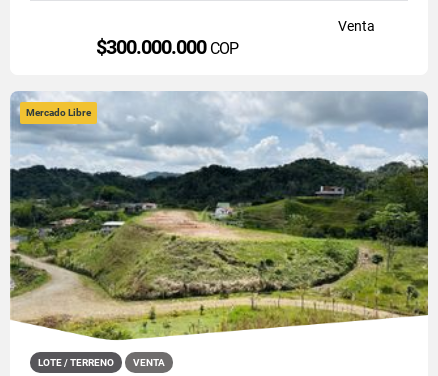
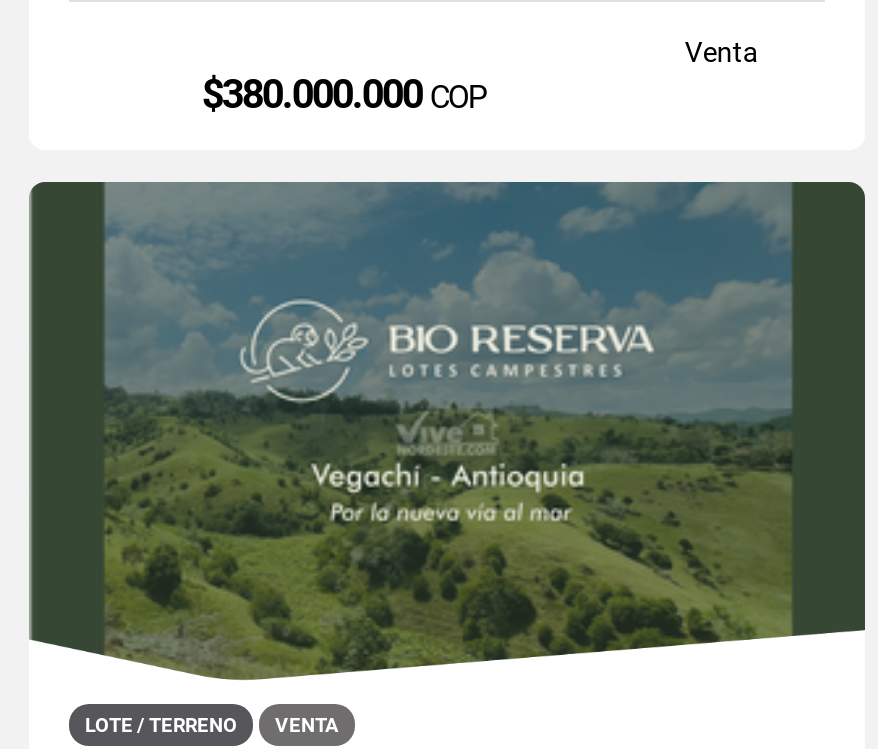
[26,35,238,118] $300.000.000COP | Mercado Libre -> [202,70,486,118] $380.000.000COP
[10,91,429,339] [image] -> [27,180,867,680] [image]

